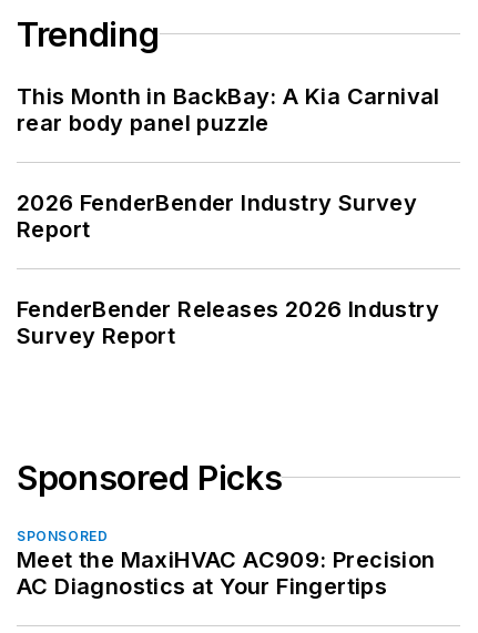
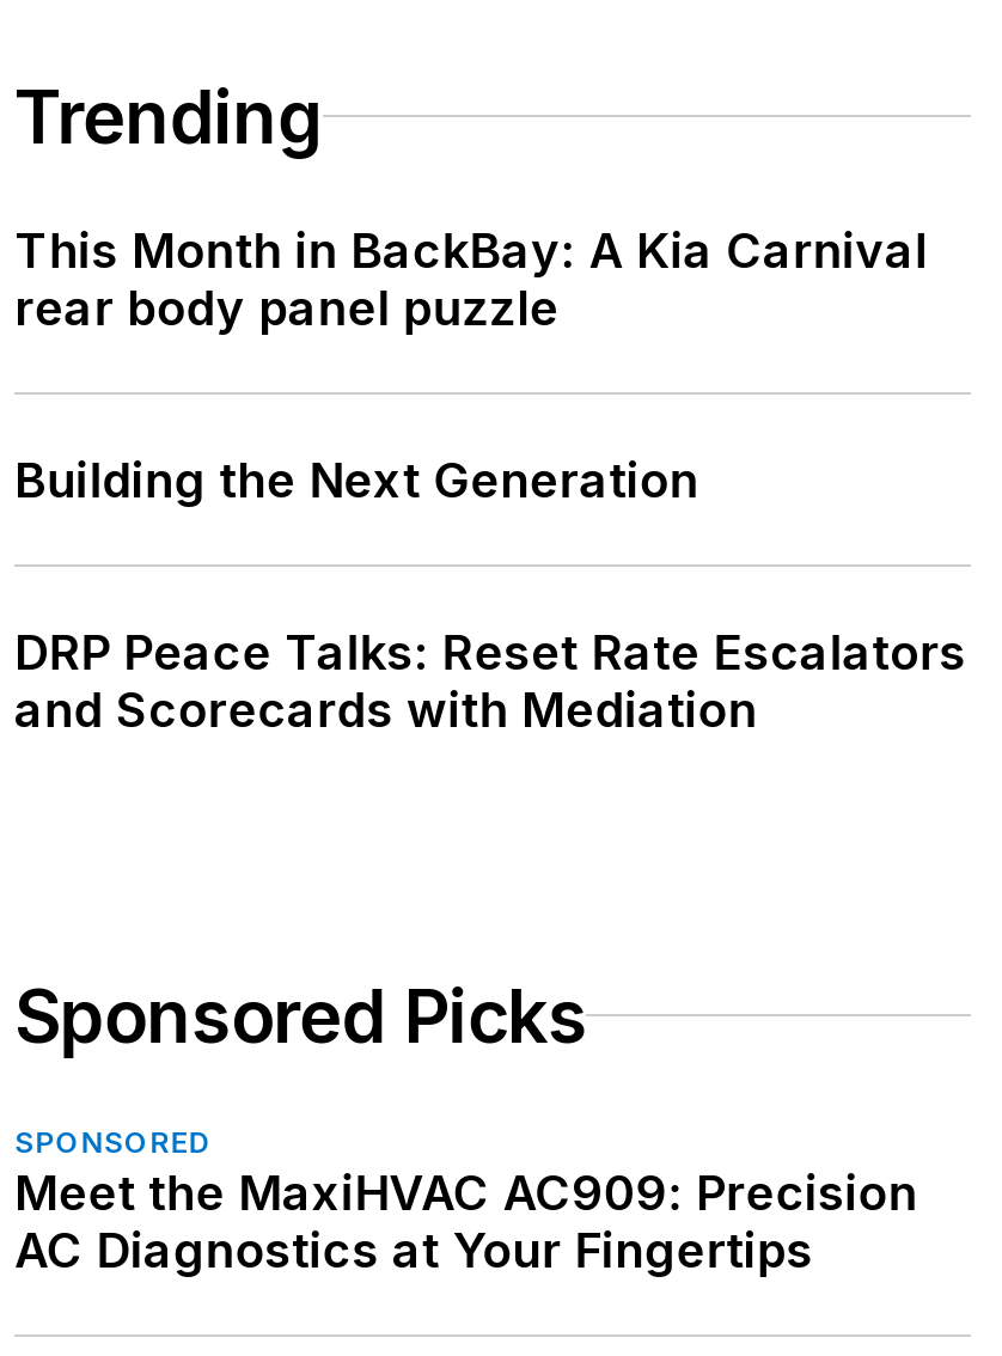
[17,189,417,242] 2026 FenderBender Industry Survey | Report -> [14,451,699,508] Building the Next Generation
[17,295,439,349] FenderBender Releases 2026 Industry | Survey Report -> [14,623,967,738] DRP Peace Talks: Reset Rate Escalators | and Scorecards with Mediation

